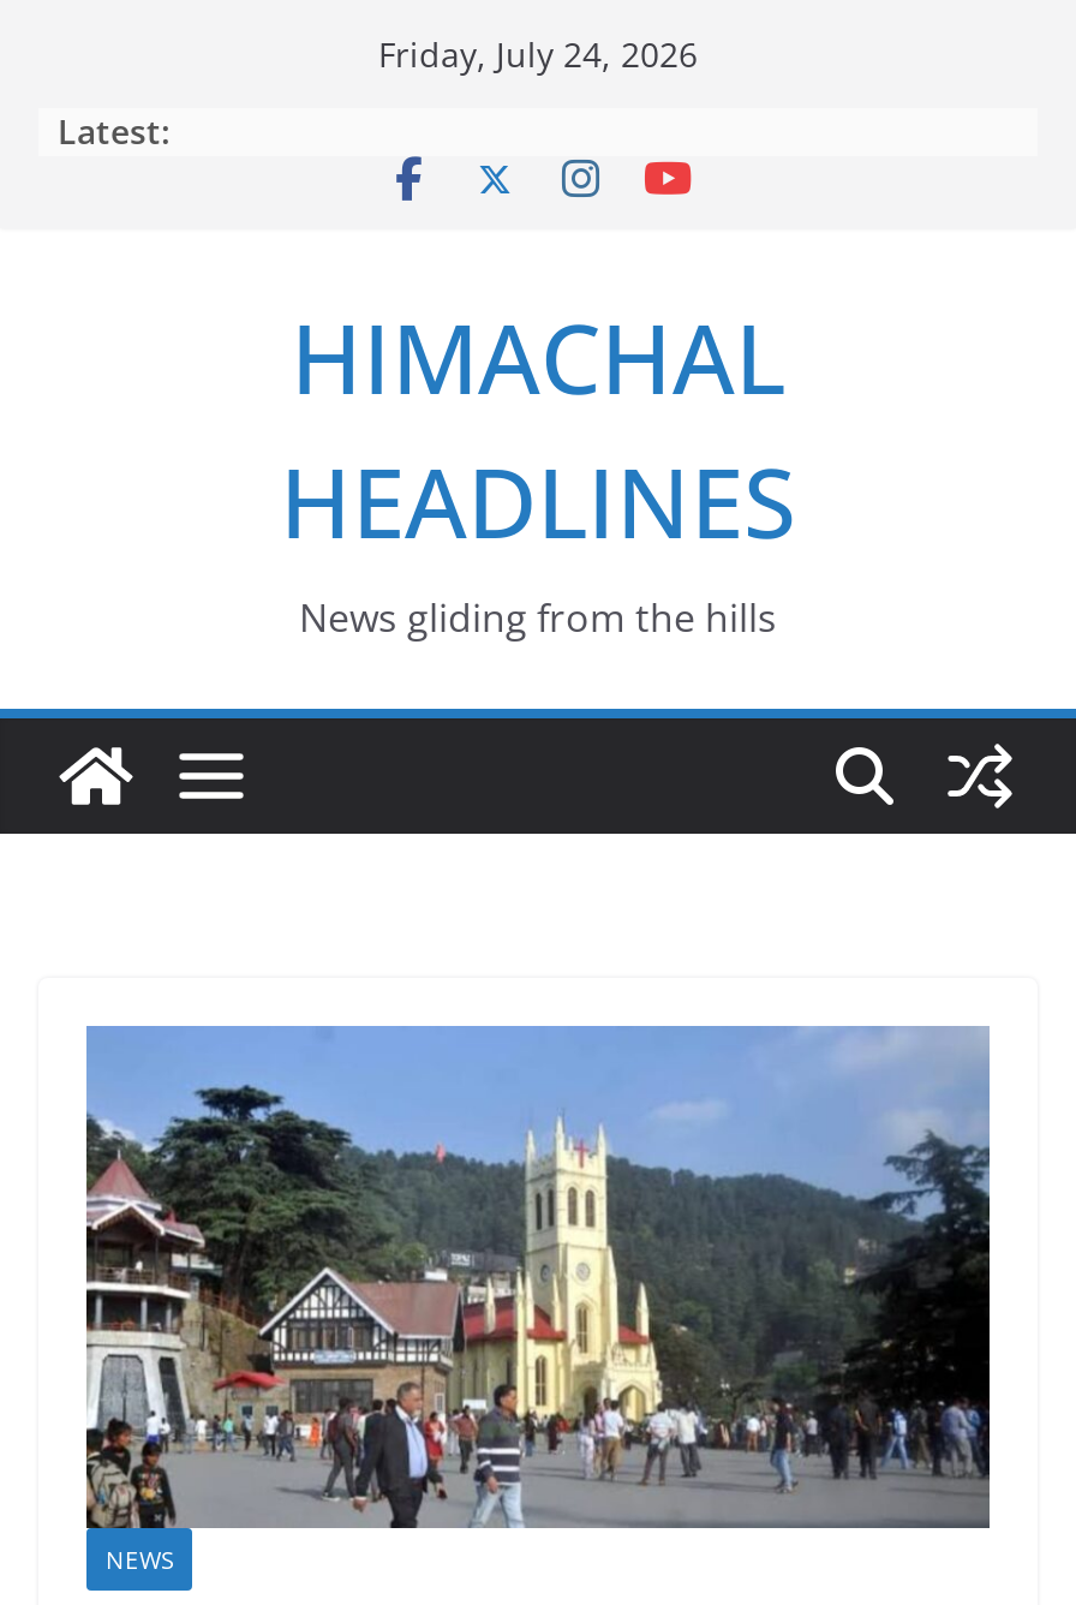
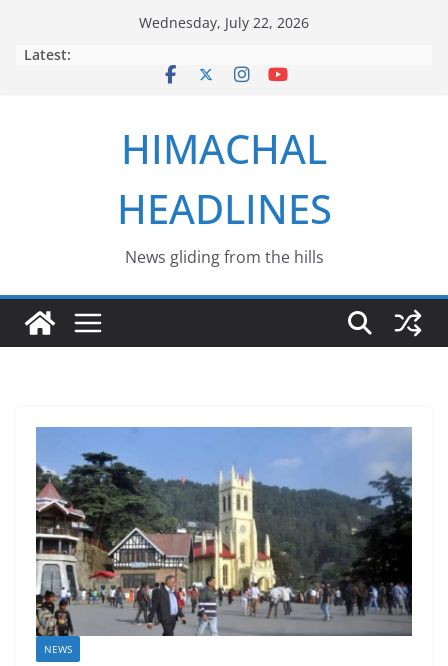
[378,31,698,77] Friday, July 24, 2026 -> [139,13,309,32] Wednesday, July 22, 2026

